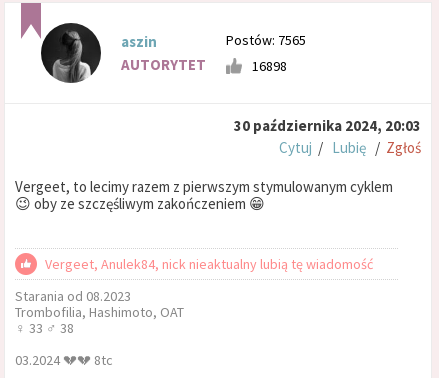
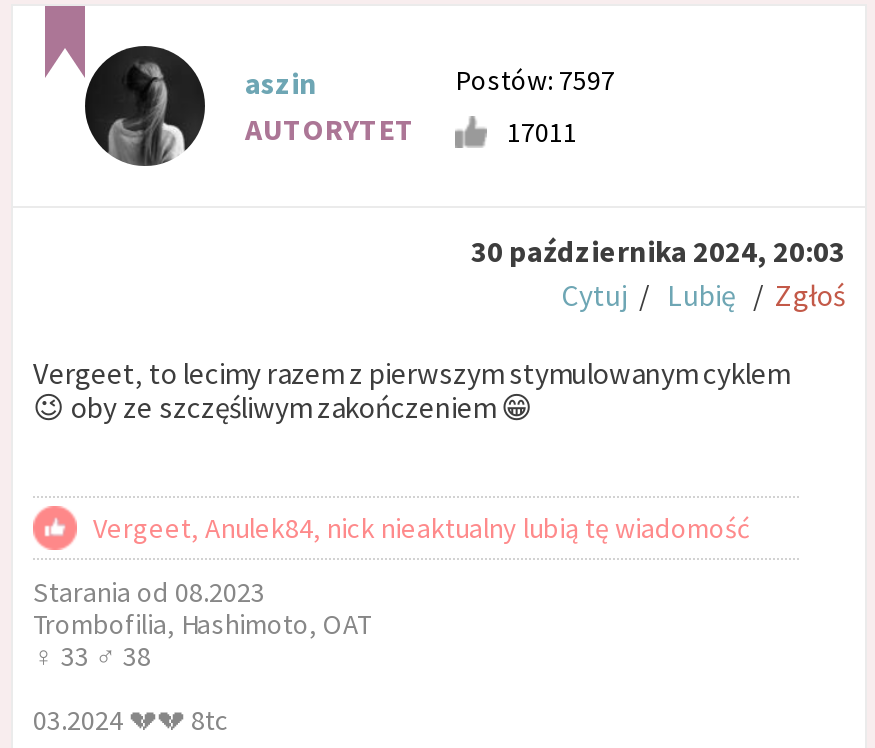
[226,31,306,49] Postów: 7565 -> [455,62,615,98] Postów: 7597
[252,57,287,75] 16898 -> [507,114,577,150] 17011

